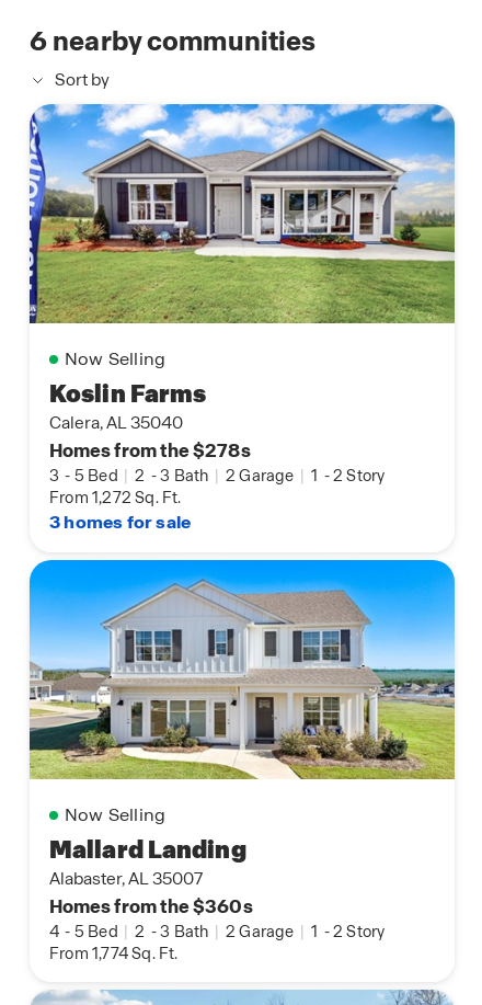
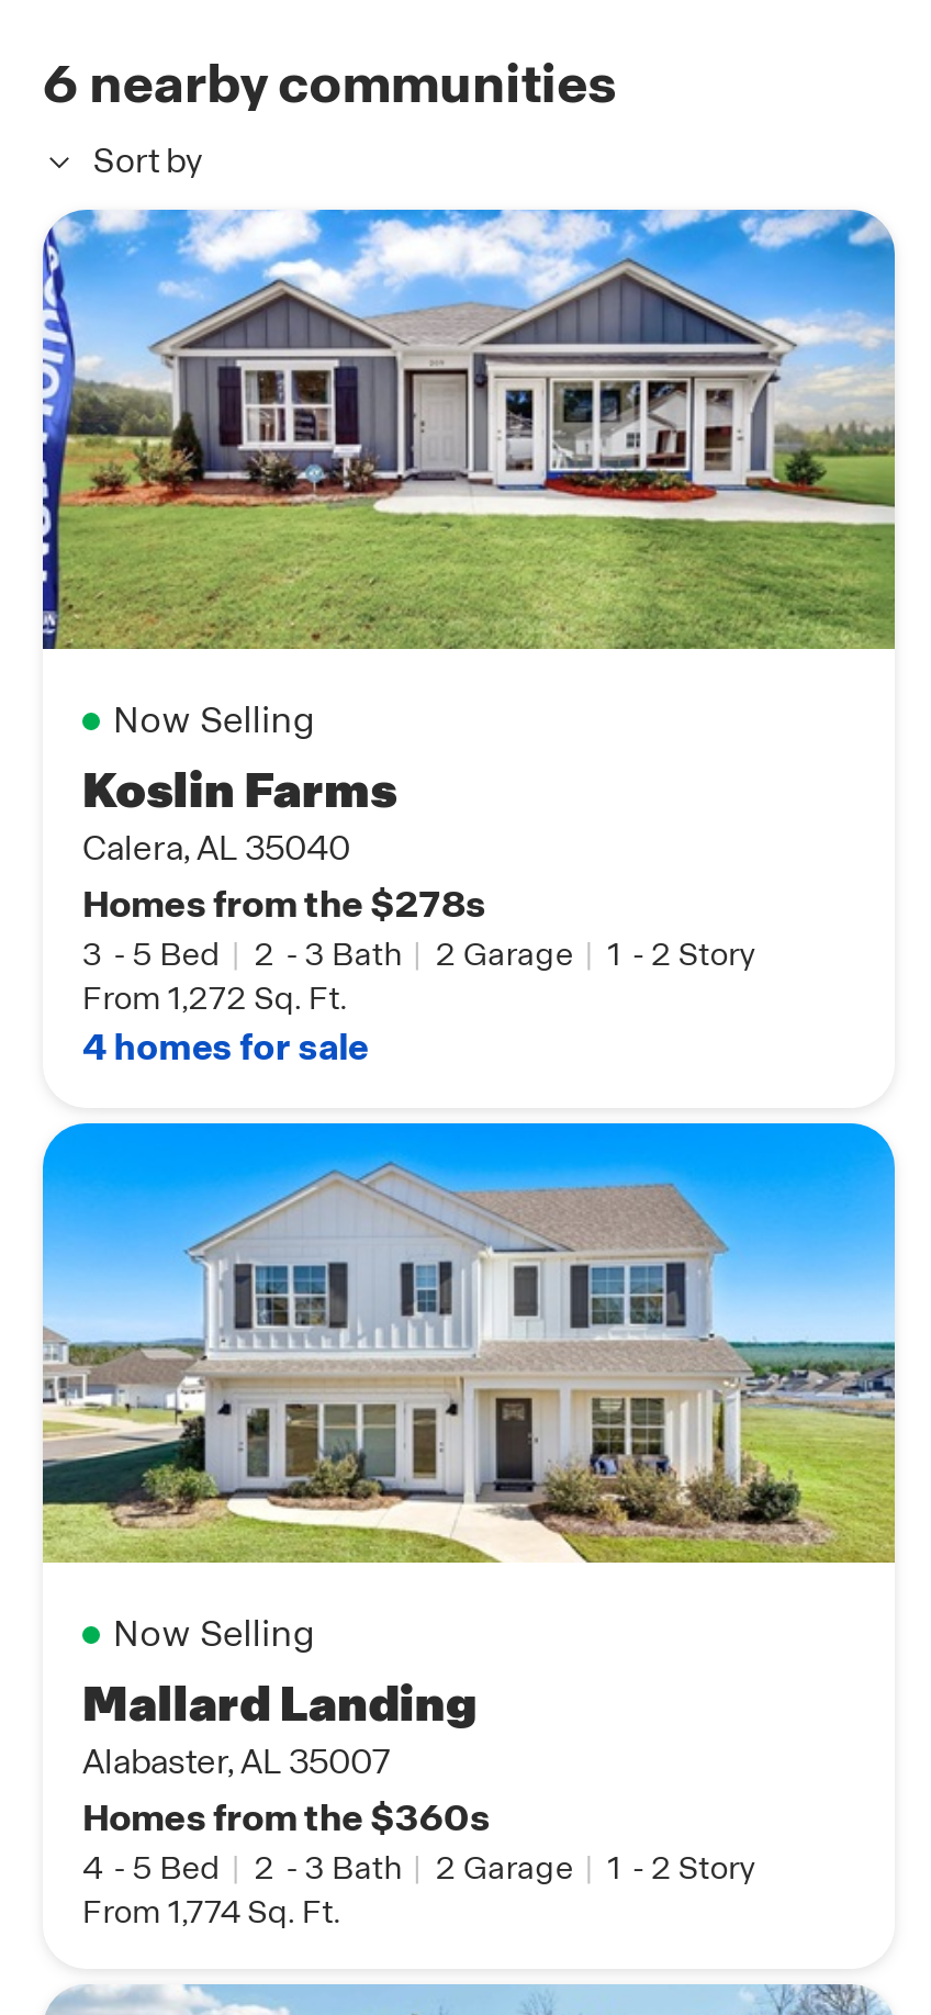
[49,510,191,533] 3 homes for sale -> [82,1024,368,1070] 4 homes for sale

